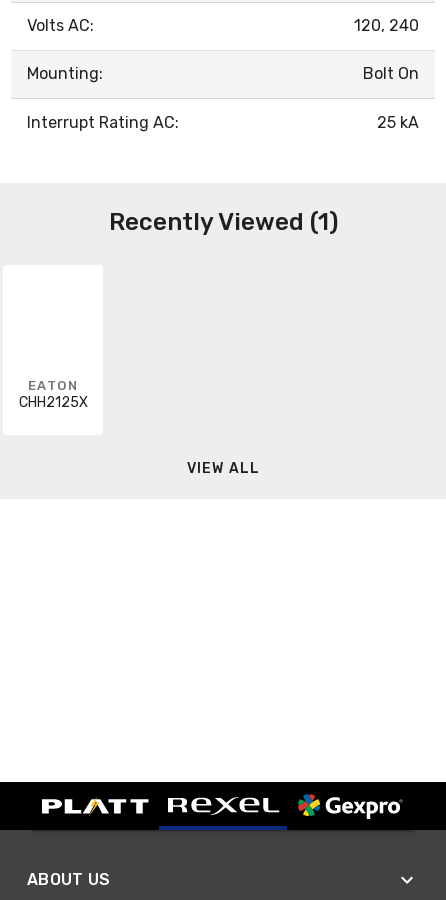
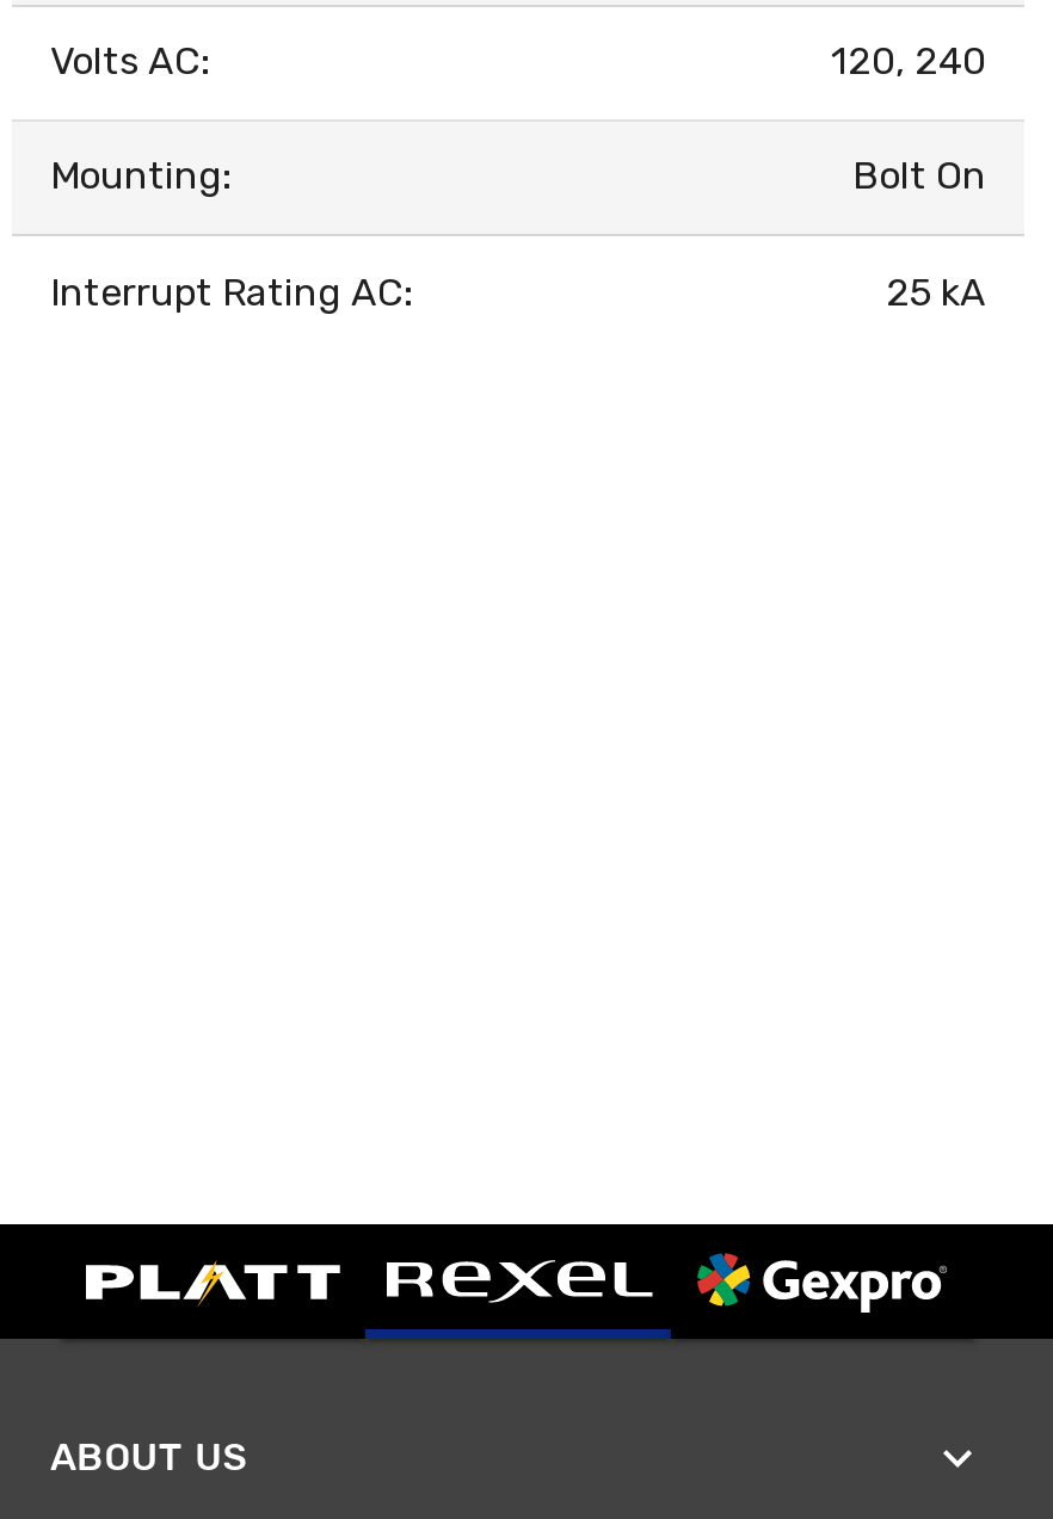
[108,208,337,236] Recently Viewed (1) -> none
[18,378,87,411] EATON | CHH2125X -> none
[187,460,261,477] VIEW ALL -> none

